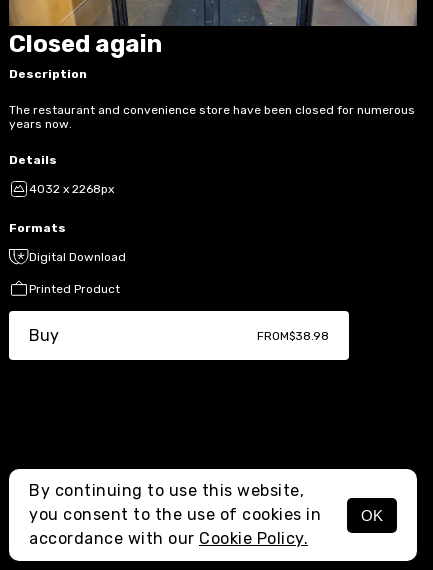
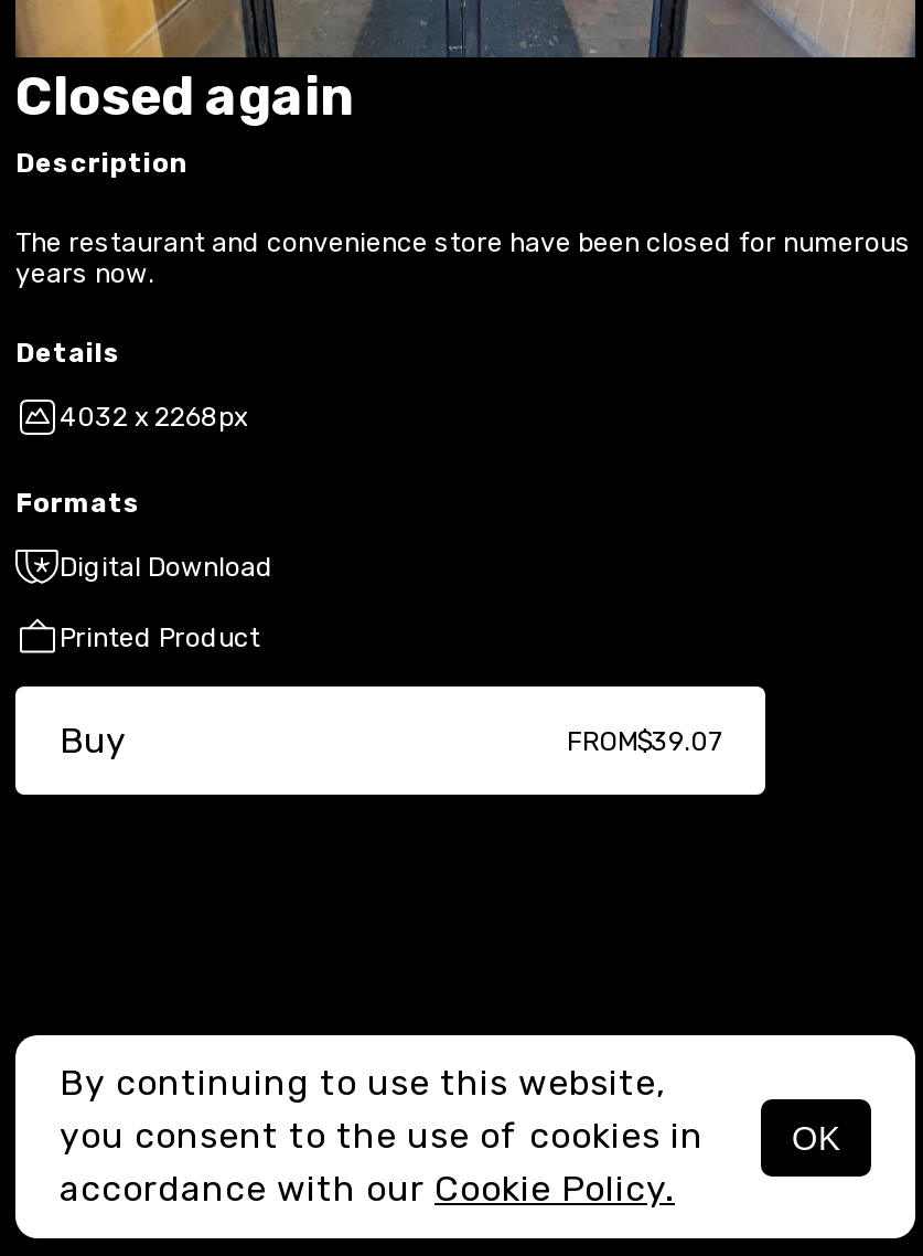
[257,329,329,343] FROM$38.98 -> [567,726,721,757] FROM$39.07

